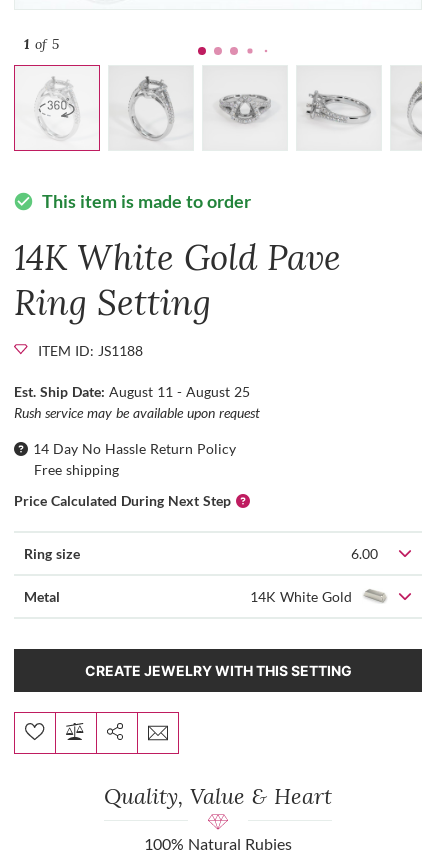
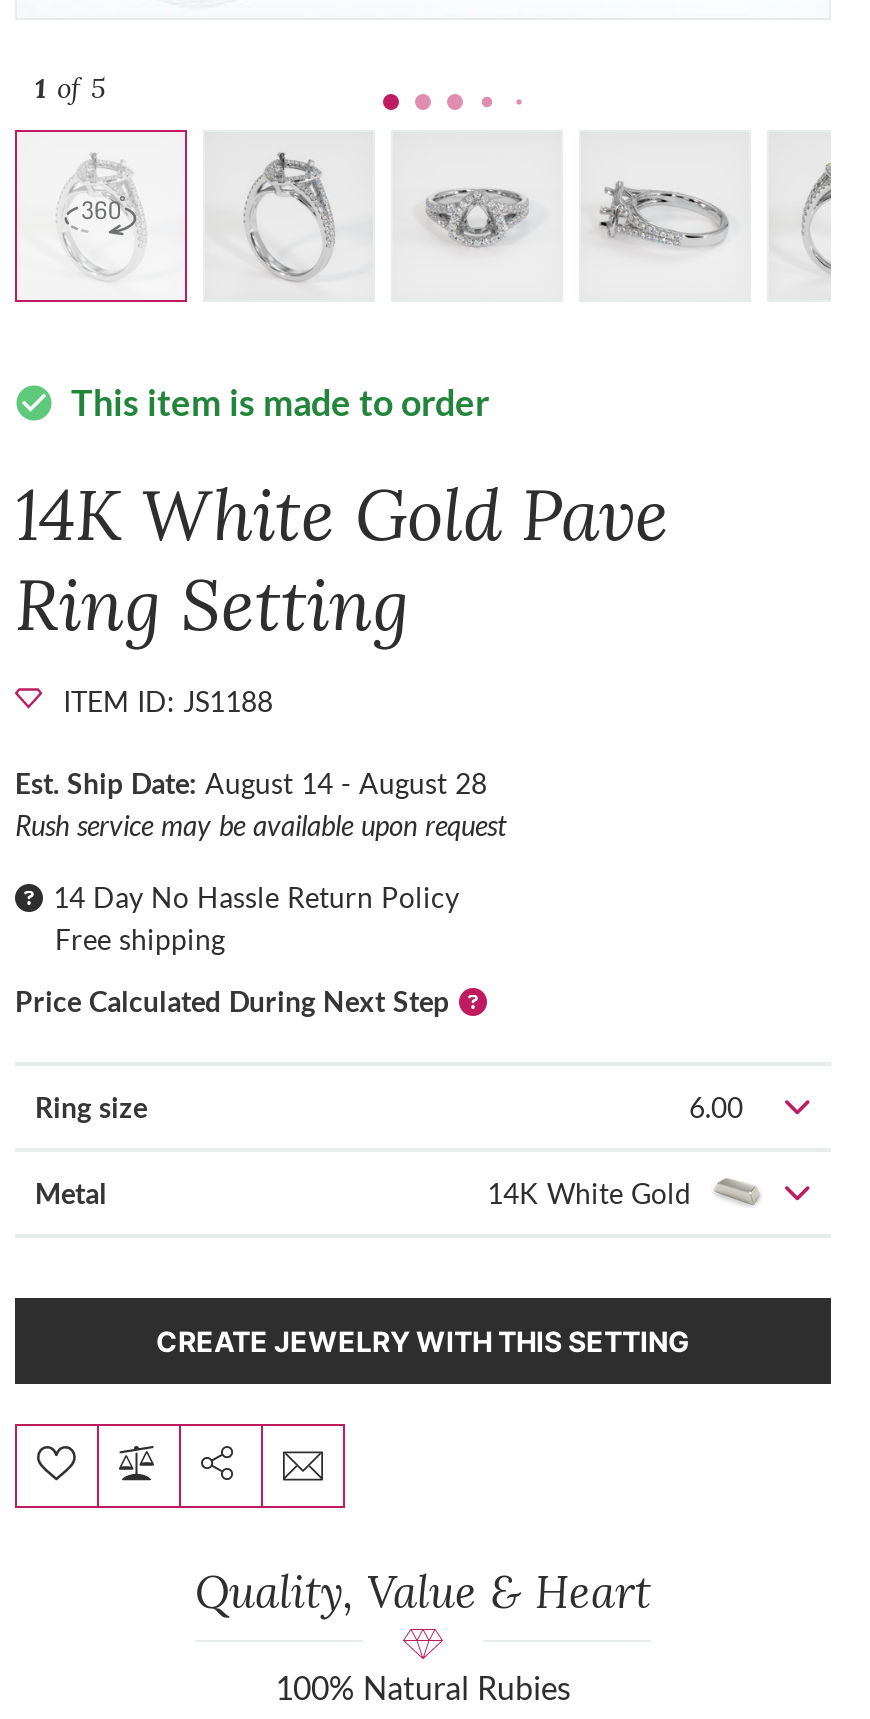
[14,382,250,399] Est. Ship Date: August 11 - August 25 -> [15,765,487,799] Est. Ship Date: August 14 - August 28

